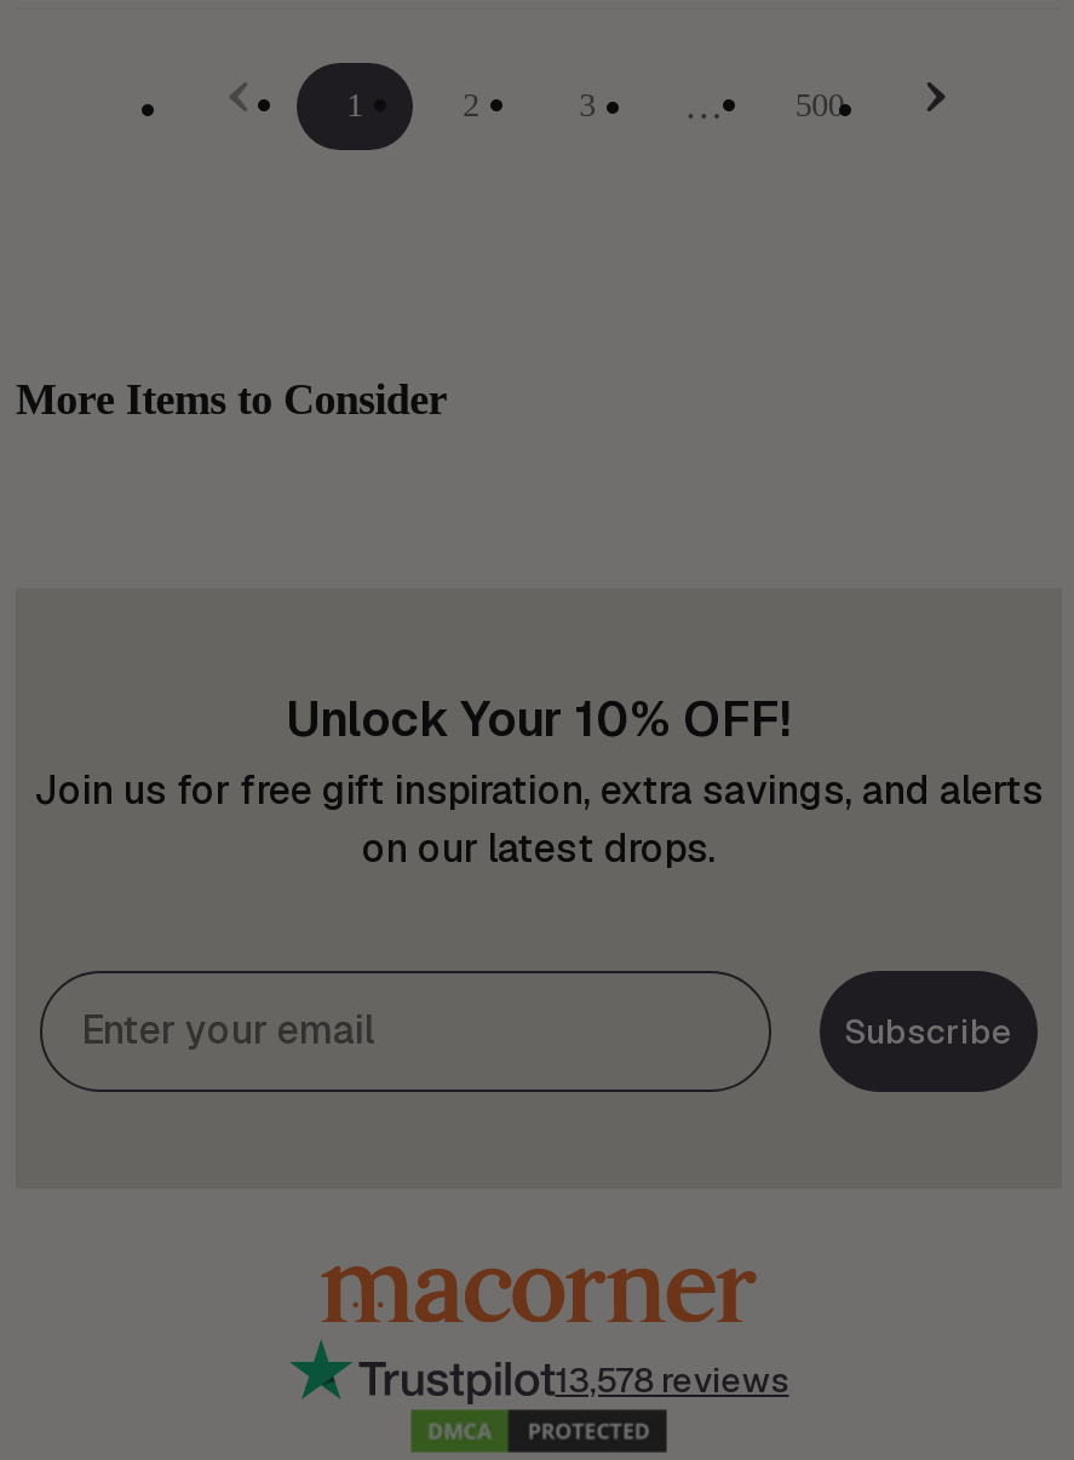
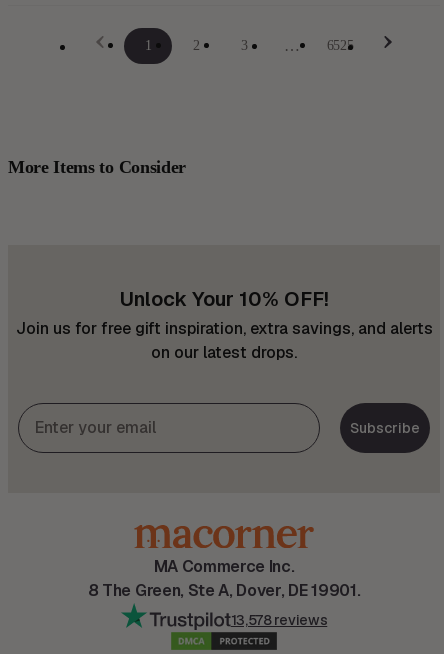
[795,87,844,123] 500 -> [326,38,353,53] 6525
none -> [88,555,360,600] MA Commerce Inc. | 8 The Green, Ste A, Dover, DE 19901.

